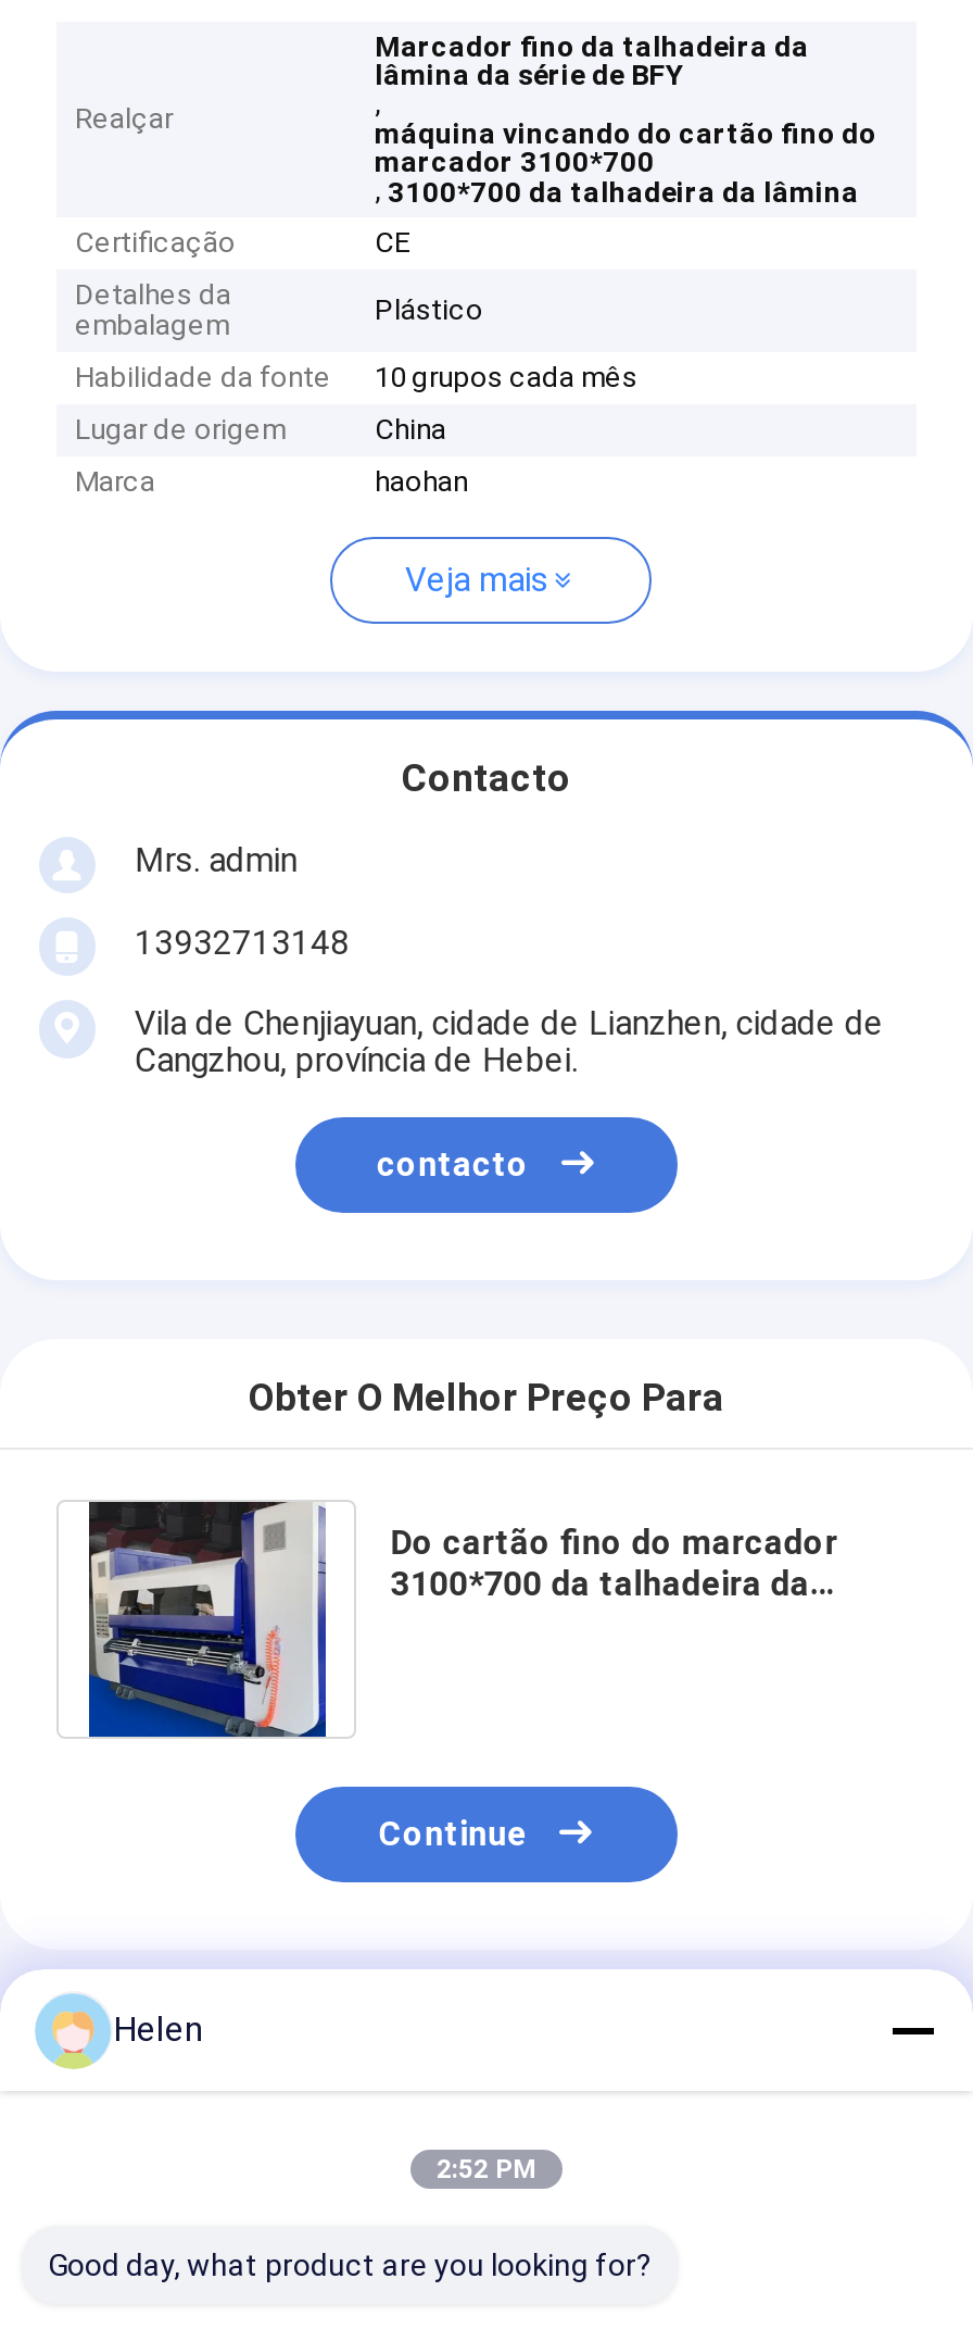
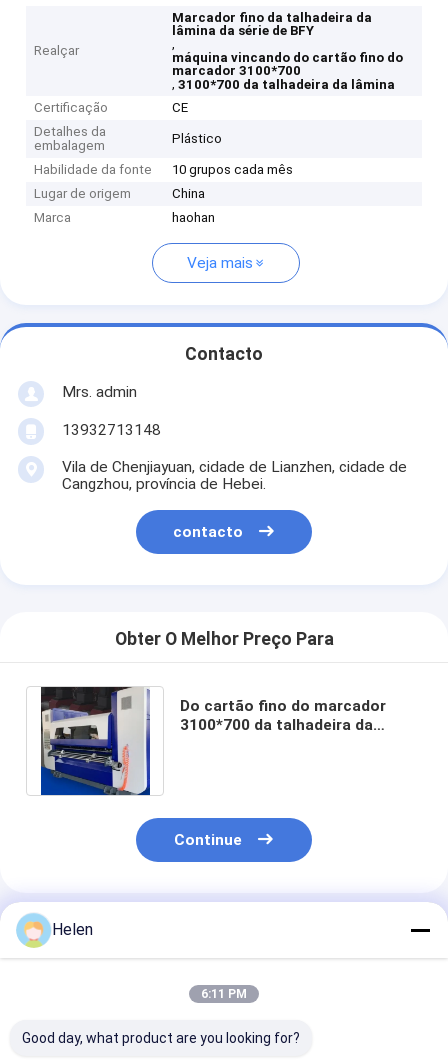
[437,2154,536,2184] 2:52 PM -> [201,987,247,1001] 6:11 PM

